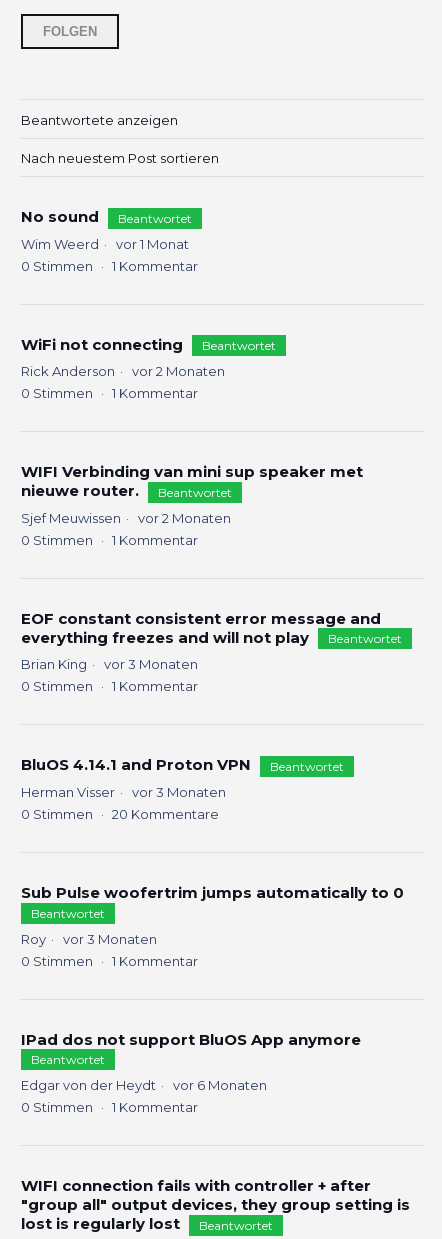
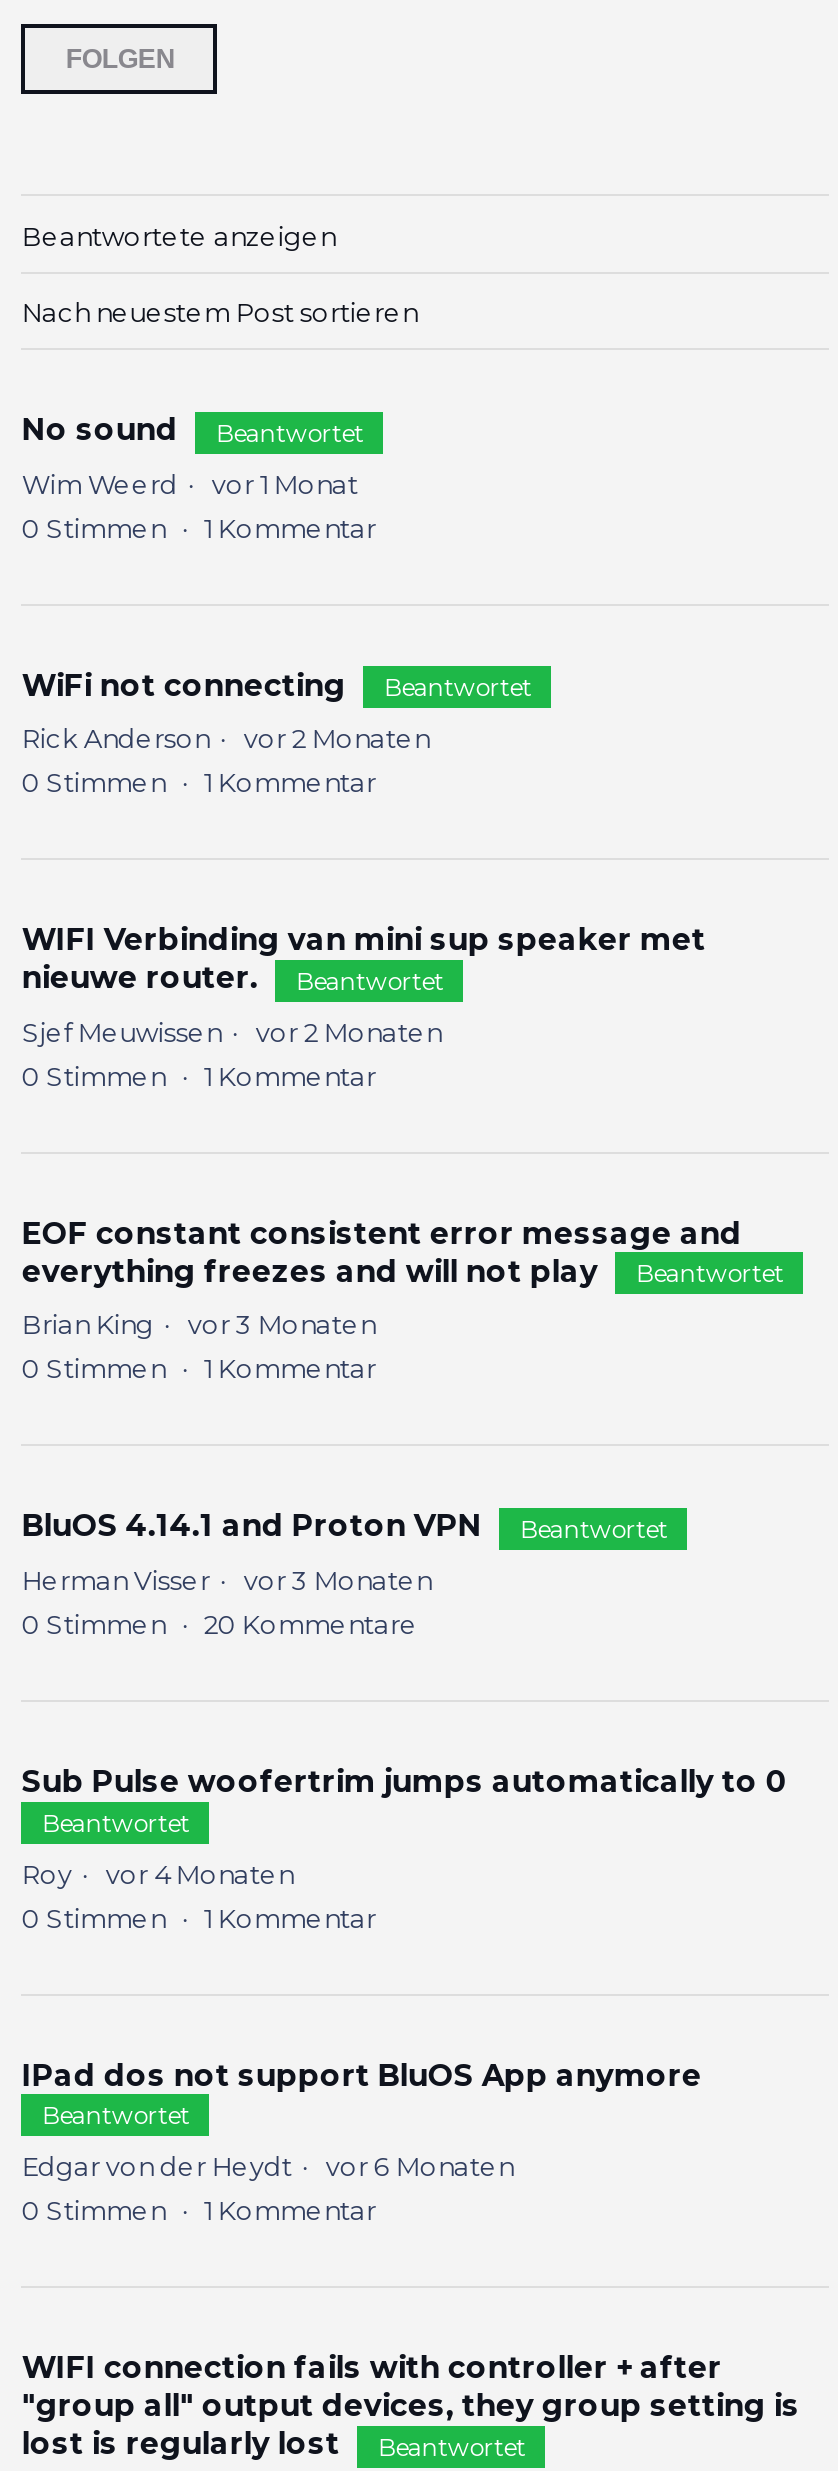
[21,931,157,947] Roy vor 3 Monaten -> [22,1857,294,1889] Roy vor 4 Monaten

